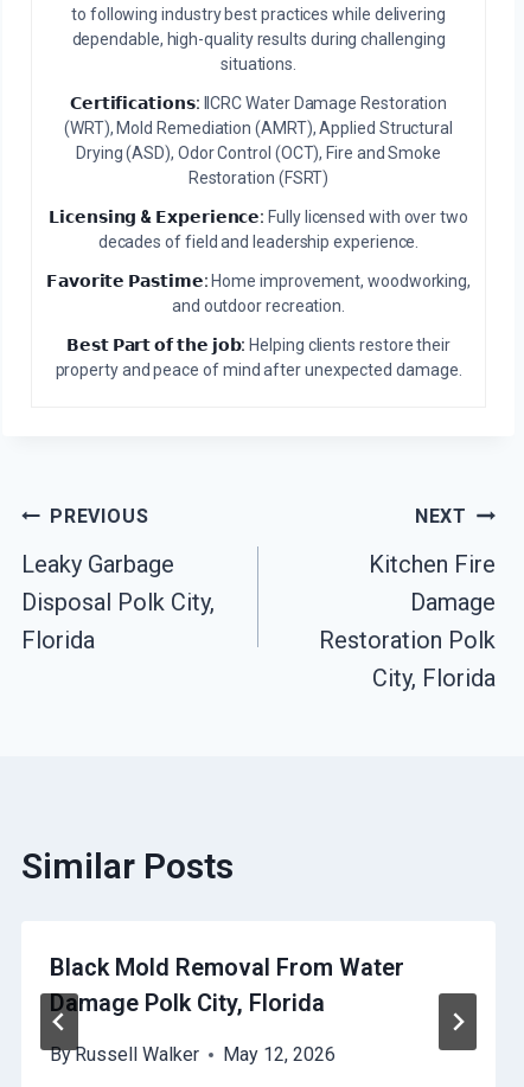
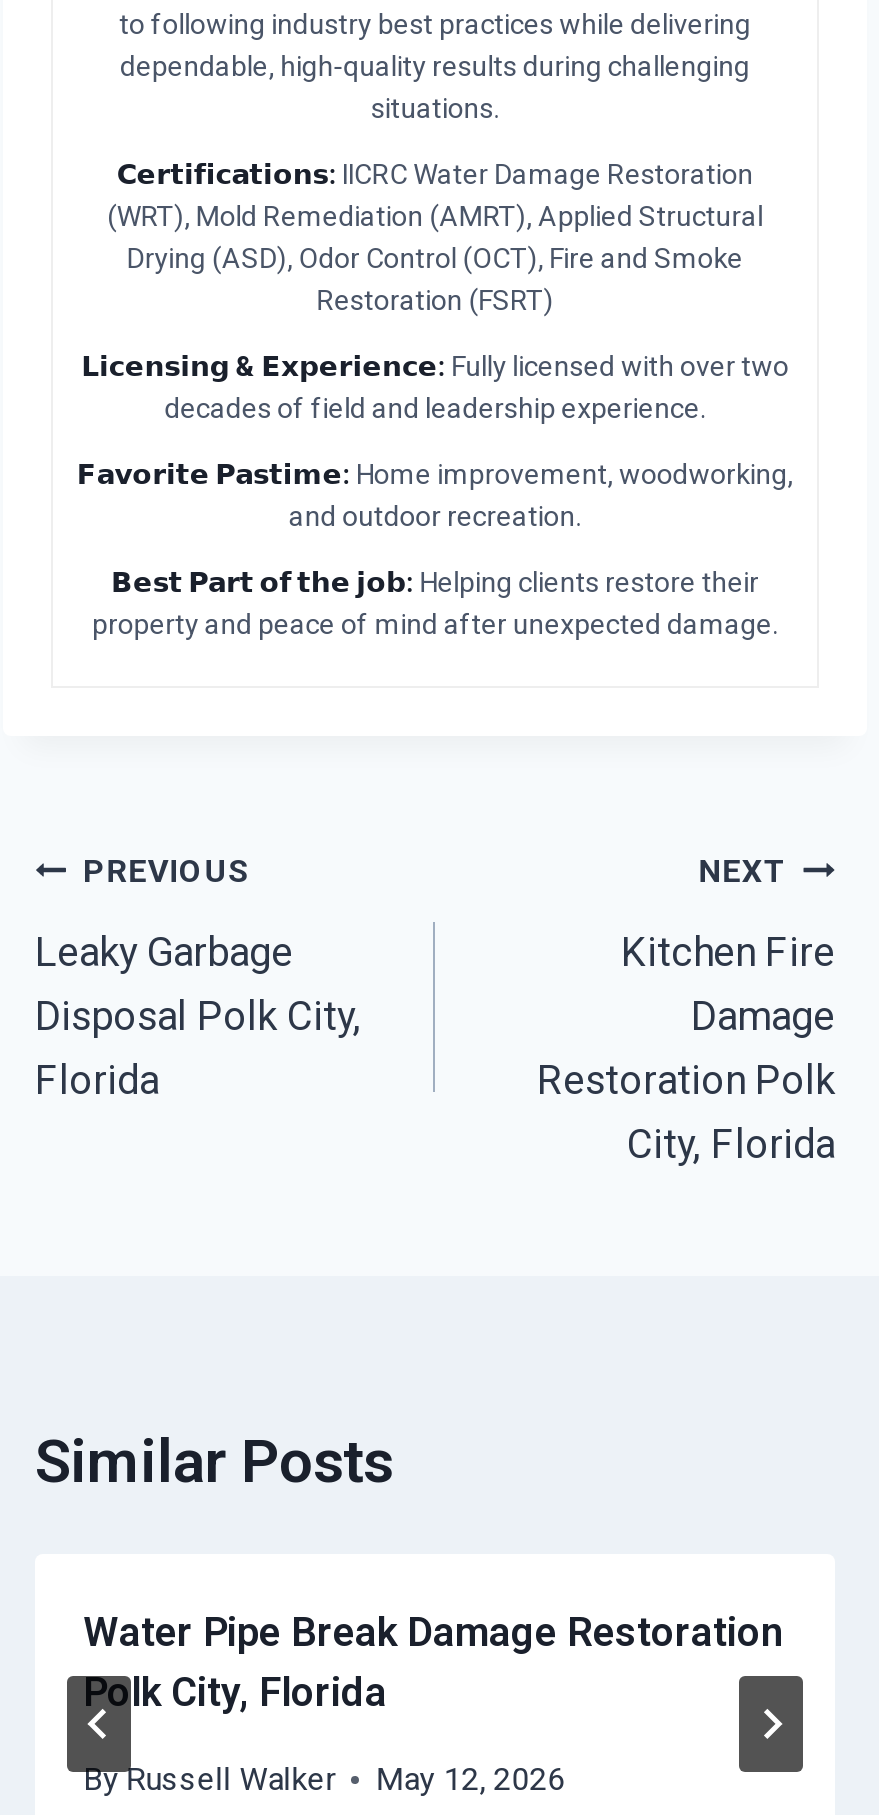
[50,954,404,1018] Black Mold Removal From Water | Damage Polk City, Florida -> [83,1609,783,1717] Water Pipe Break Damage Restoration | Polk City, Florida

